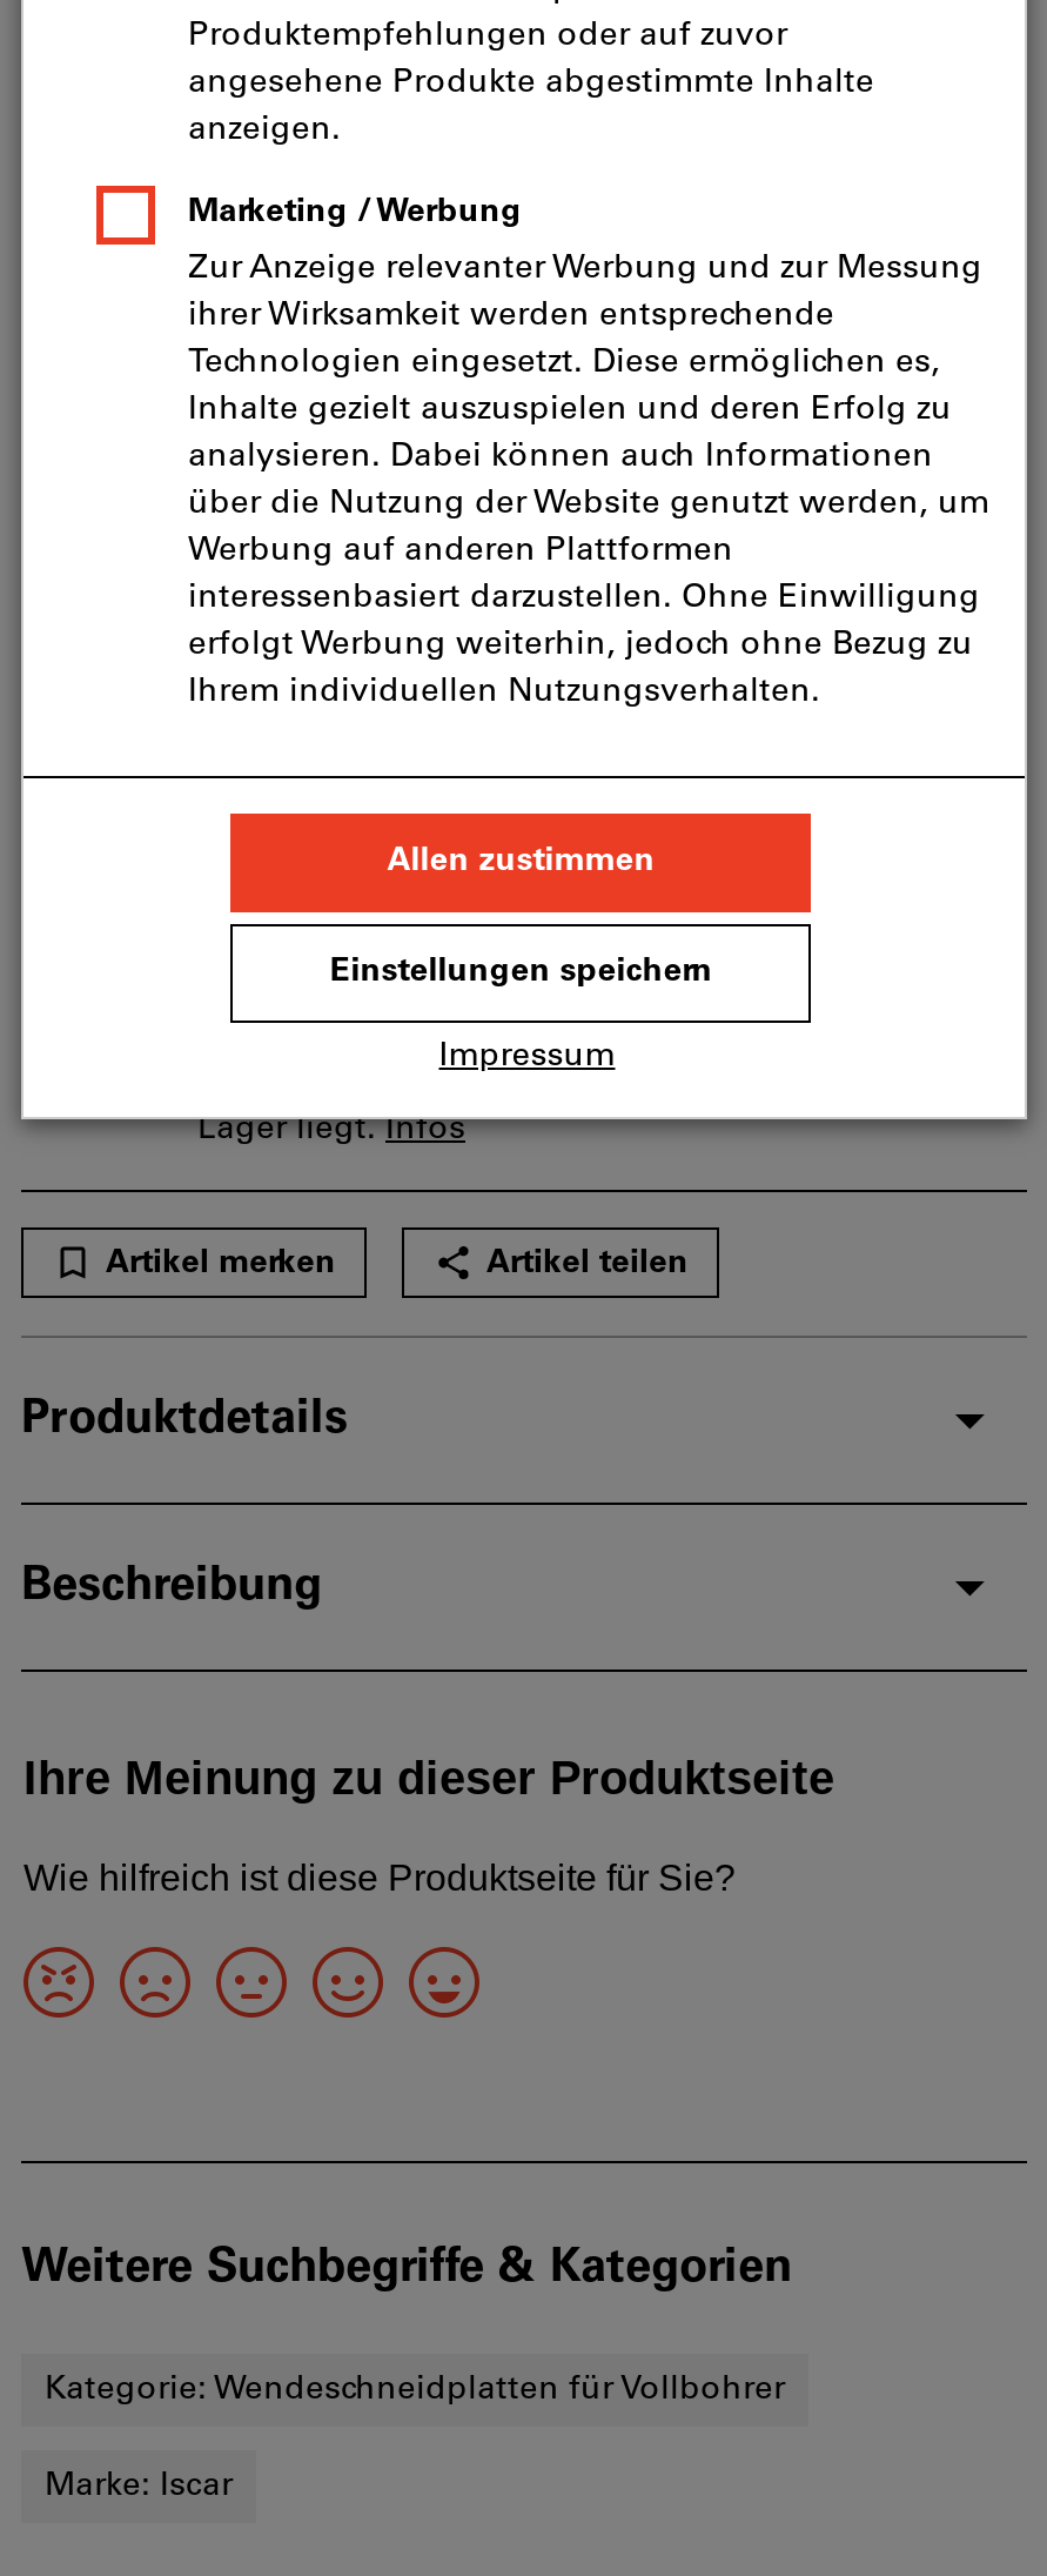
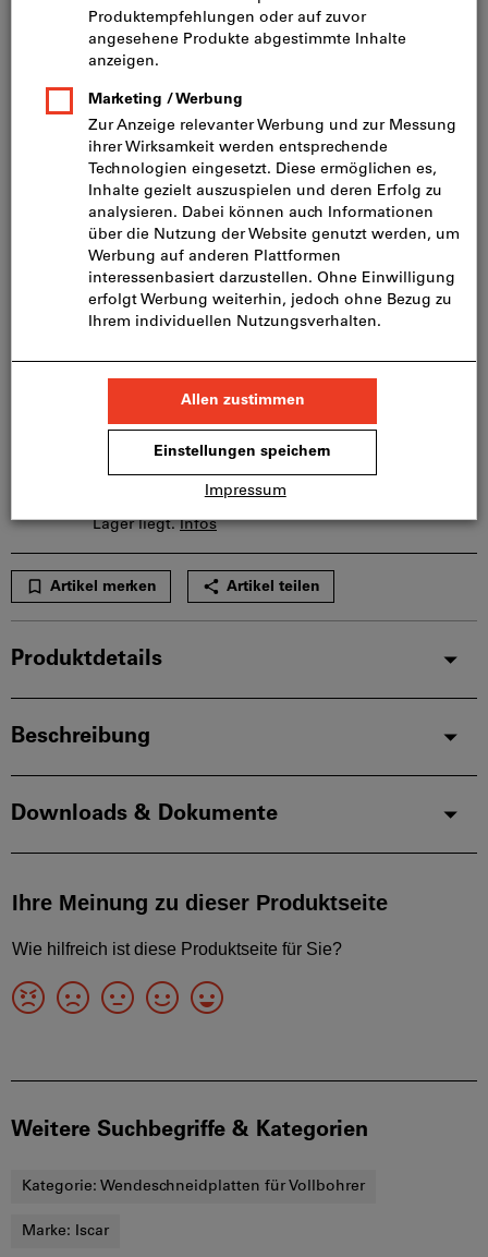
none -> [11,803,278,825] Downloads & Dokumente

